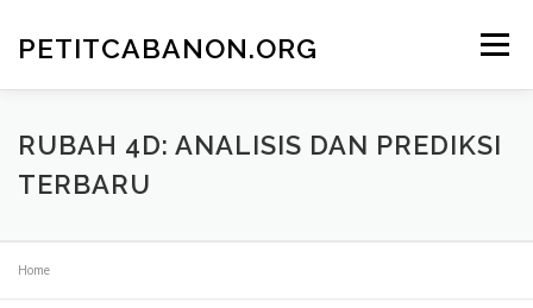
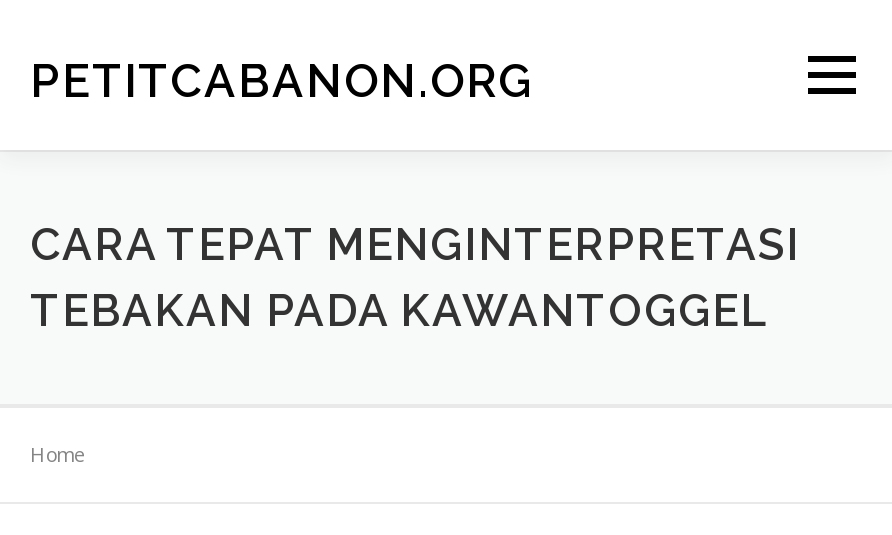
[18,130,502,200] RUBAH 4D: ANALISIS DAN PREDIKSI | TERBARU -> [30,218,800,336] CARA TEPAT MENGINTERPRETASI | TEBAKAN PADA KAWANTOGGEL

